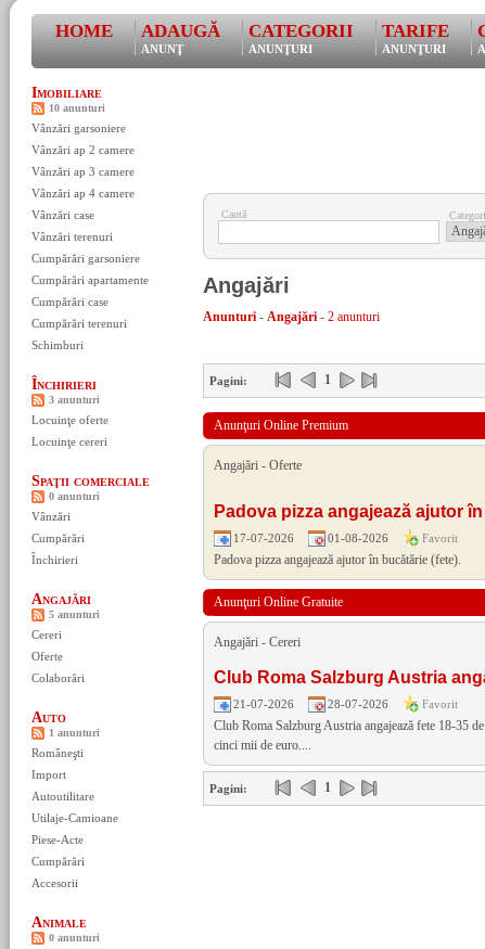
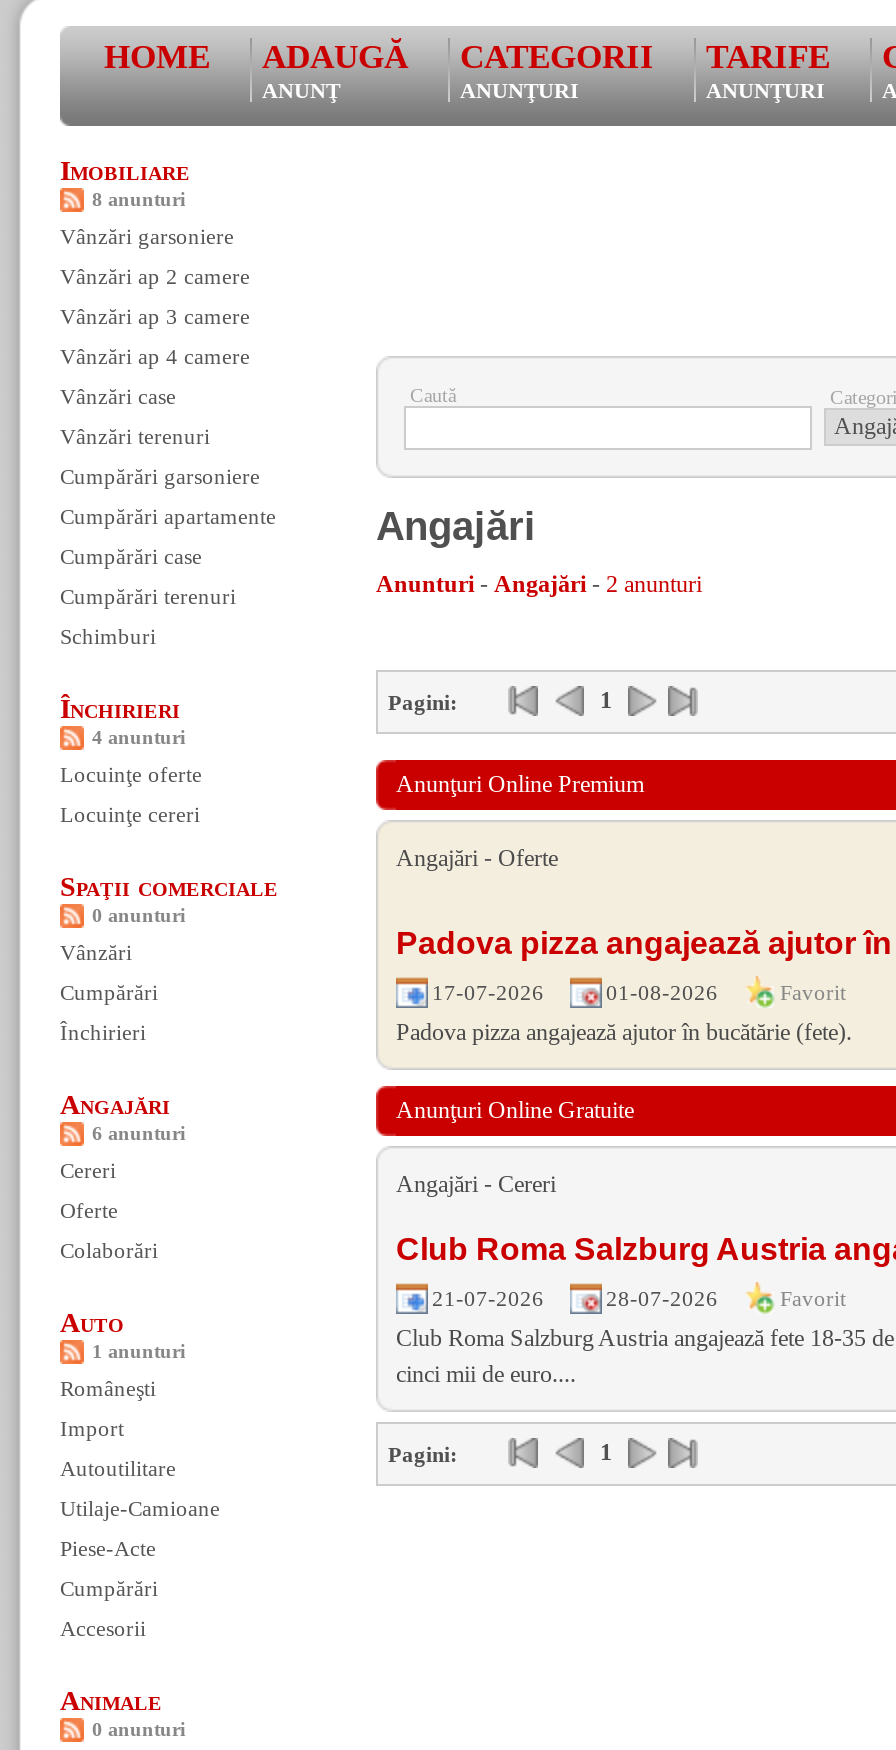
[49,102,105,114] 10 anunturi -> [92,188,186,210] 8 anunturi
[49,394,100,406] 3 anunturi -> [92,726,186,748] 4 anunturi
[49,608,100,620] 5 anunturi -> [92,1122,186,1144] 6 anunturi

